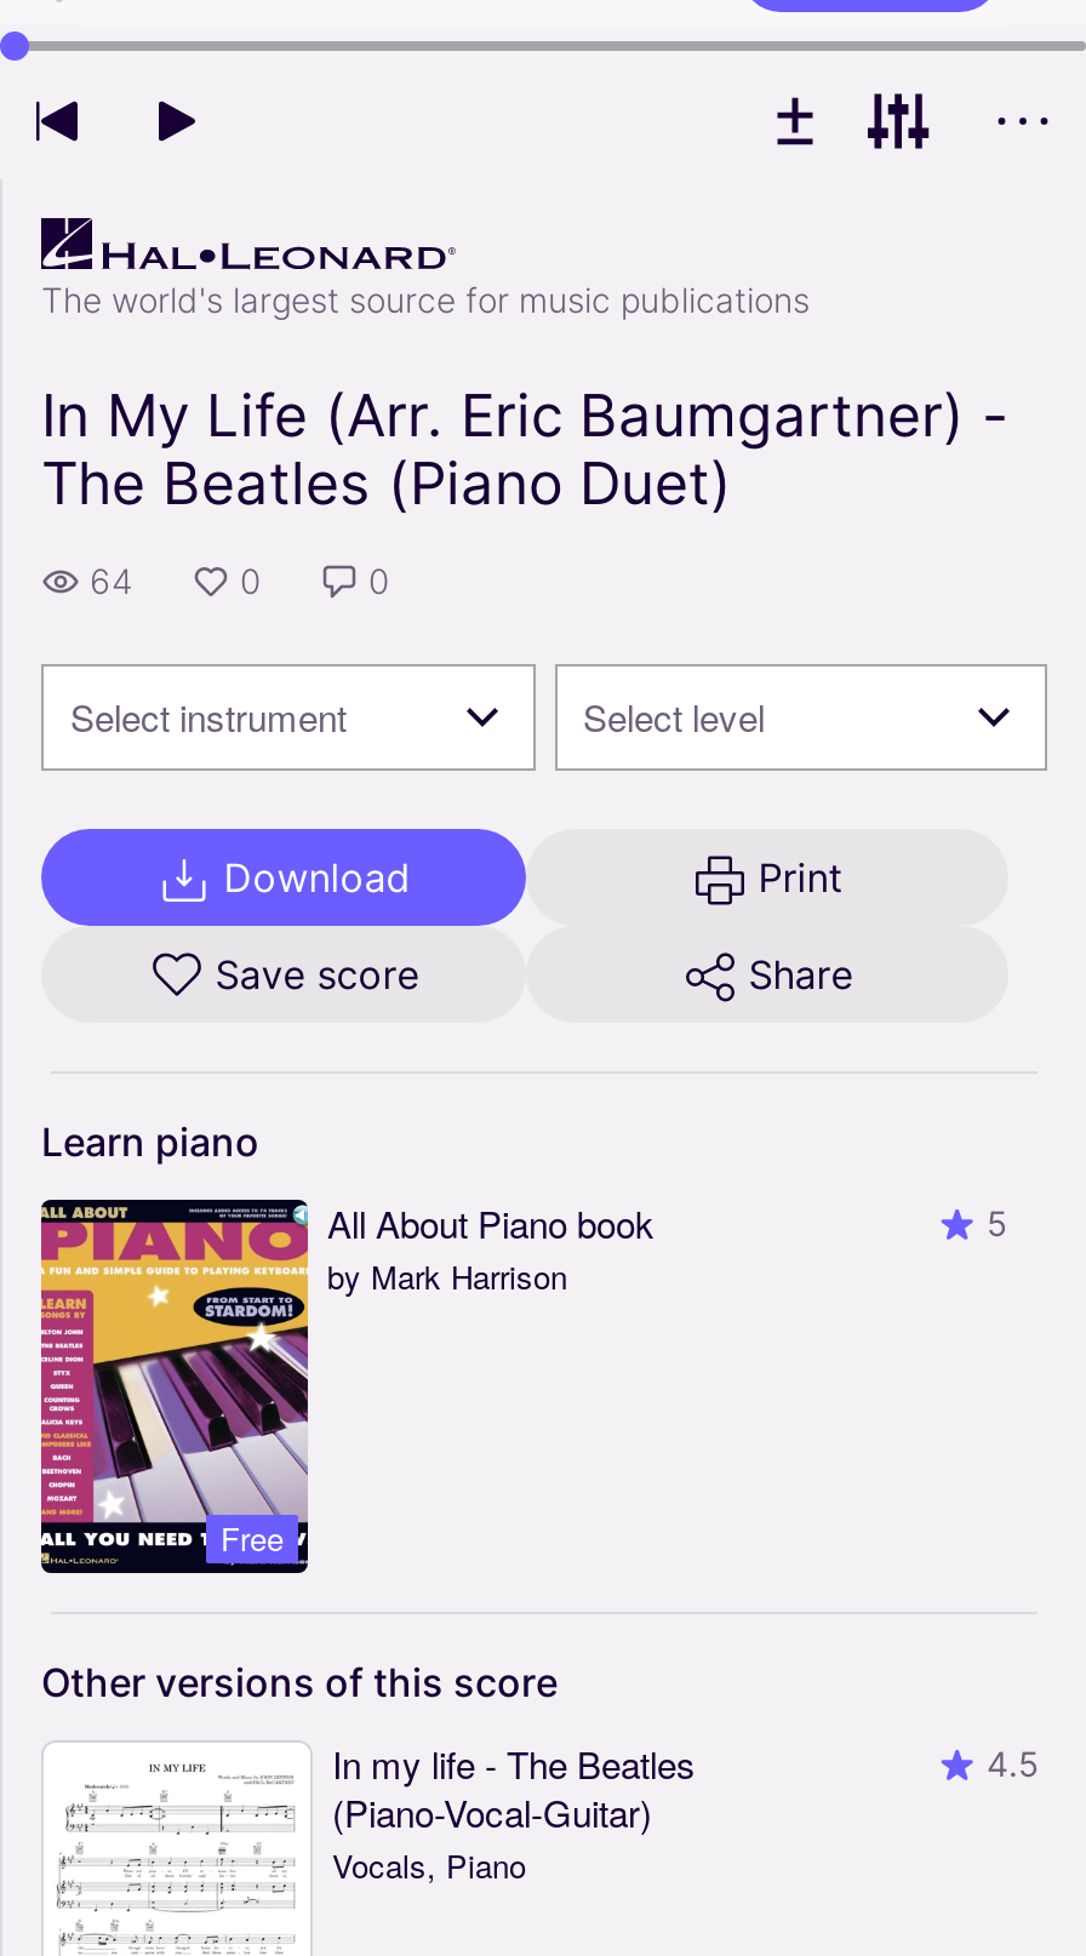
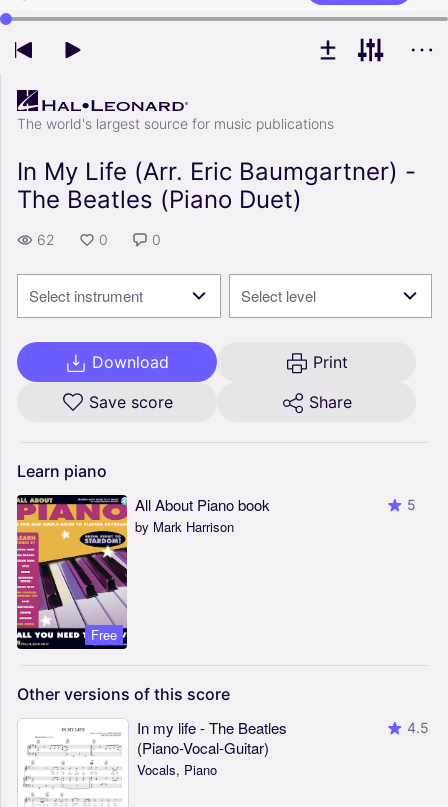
[90,559,133,600] 64 -> [37,230,55,247] 62

